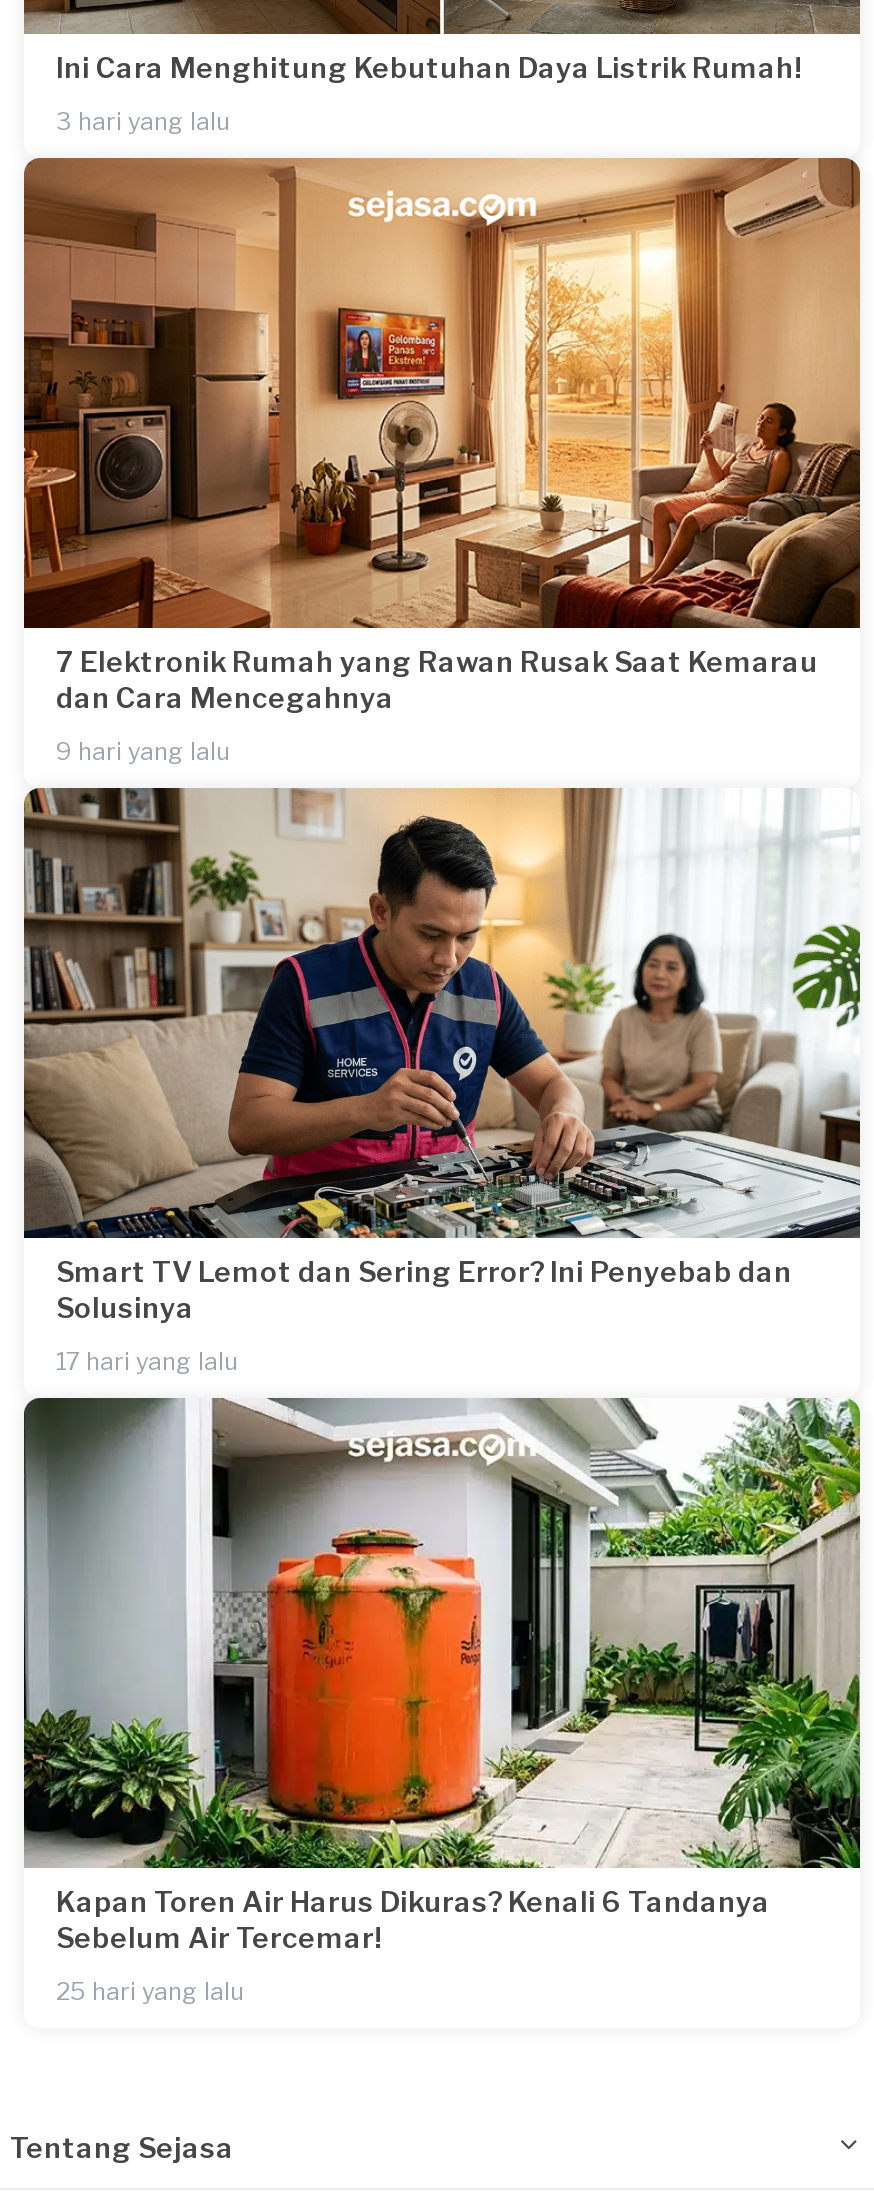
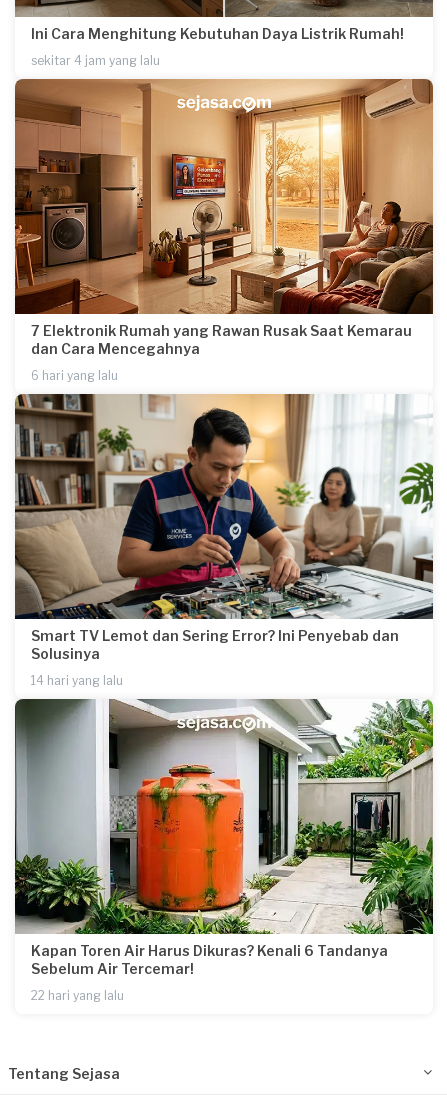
[56,107,230,137] 3 hari yang lalu -> [31,53,160,68] sekitar 4 jam yang lalu
[56,737,230,767] 9 hari yang lalu -> [31,368,118,383] 6 hari yang lalu
[56,1346,238,1376] 17 hari yang lalu -> [31,673,123,688] 14 hari yang lalu
[56,1977,244,2007] 25 hari yang lalu -> [31,988,124,1003] 22 hari yang lalu

